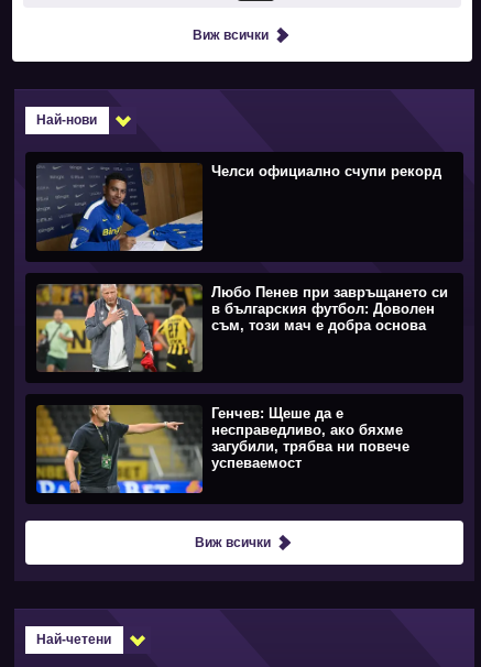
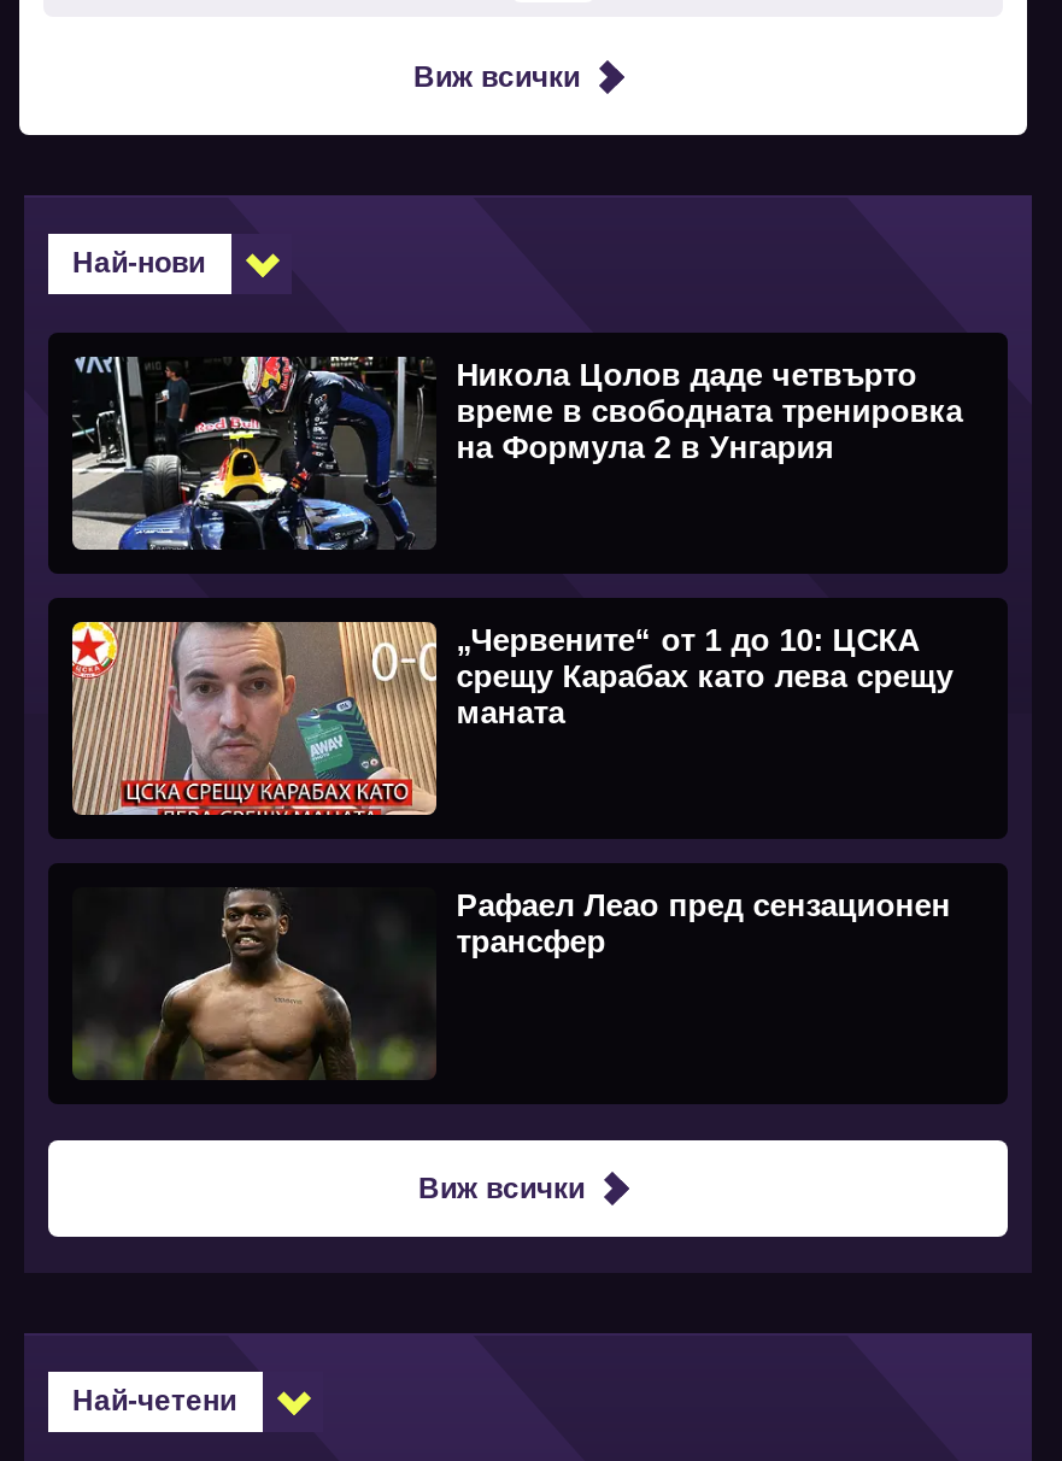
[36,162,442,252] [image] | Челси официално счупи рекорд -> [70,354,962,552] [image] | Никола Цолов даде четвърто | време в свободната тренировка | на Формула 2 в Унгария
[35,283,448,372] [image] | Любо Пенев при завръщането си | в българския футбол: Доволен | съм, този мач е добра основа -> [70,620,953,817] [image] | „Червените“ от 1 до 10: ЦСКА | срещу Карабах като лева срещу | маната
[35,404,410,494] [image] | Генчев: Щеше да е | несправедливо, ако бяхме | загубили, трябва ни повече | успеваемост -> [72,886,950,1080] [image] | Рафаел Леао пред сензационен | трансфер

